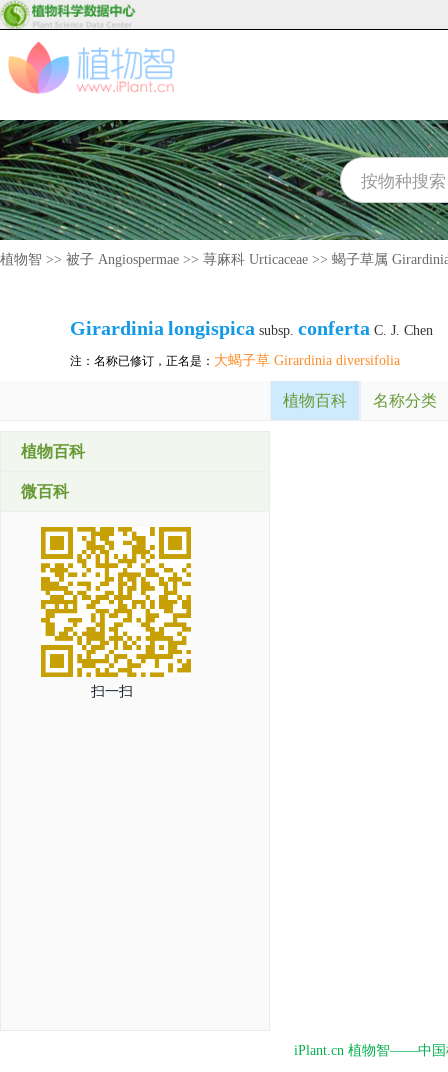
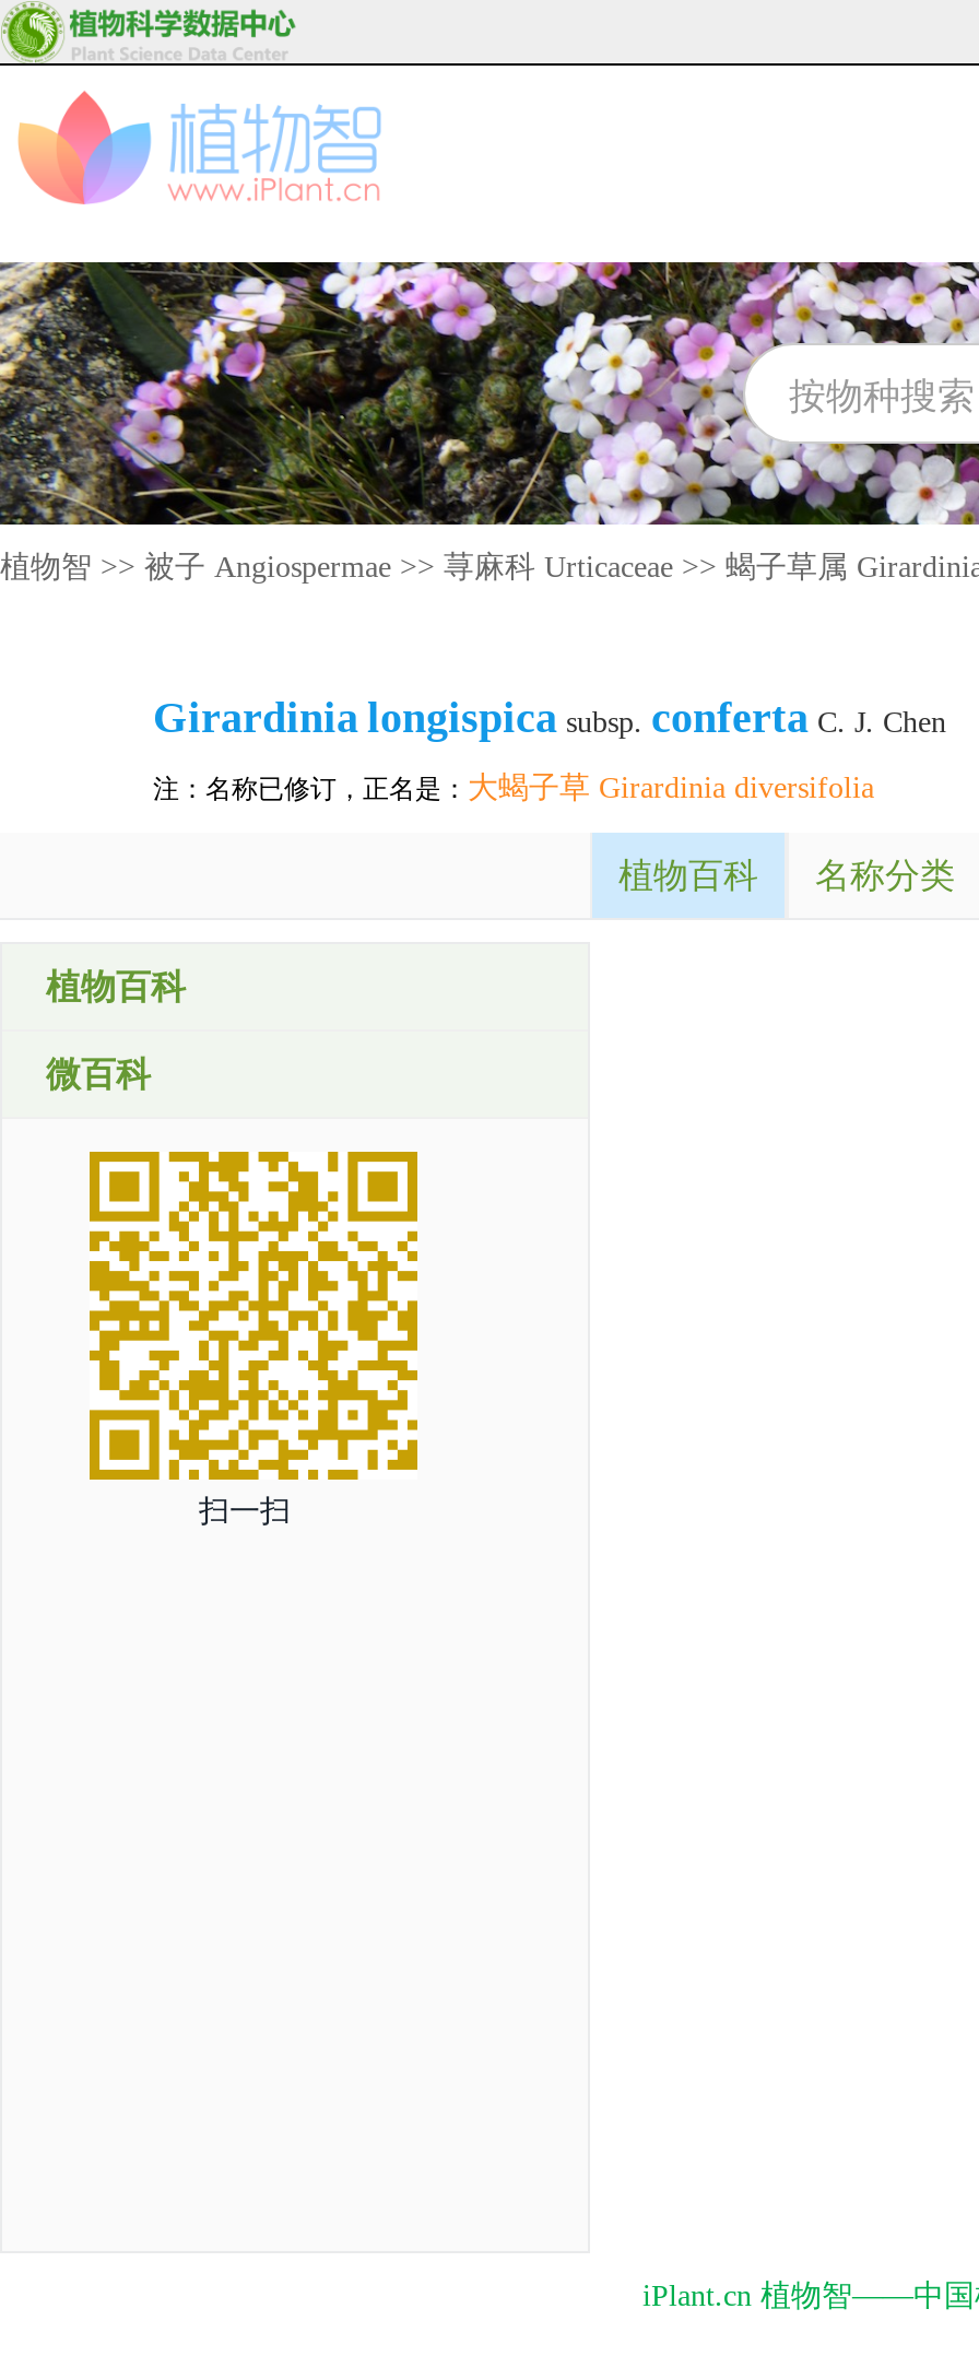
[3,119,445,241] [image] -> [7,260,972,527] [image]

